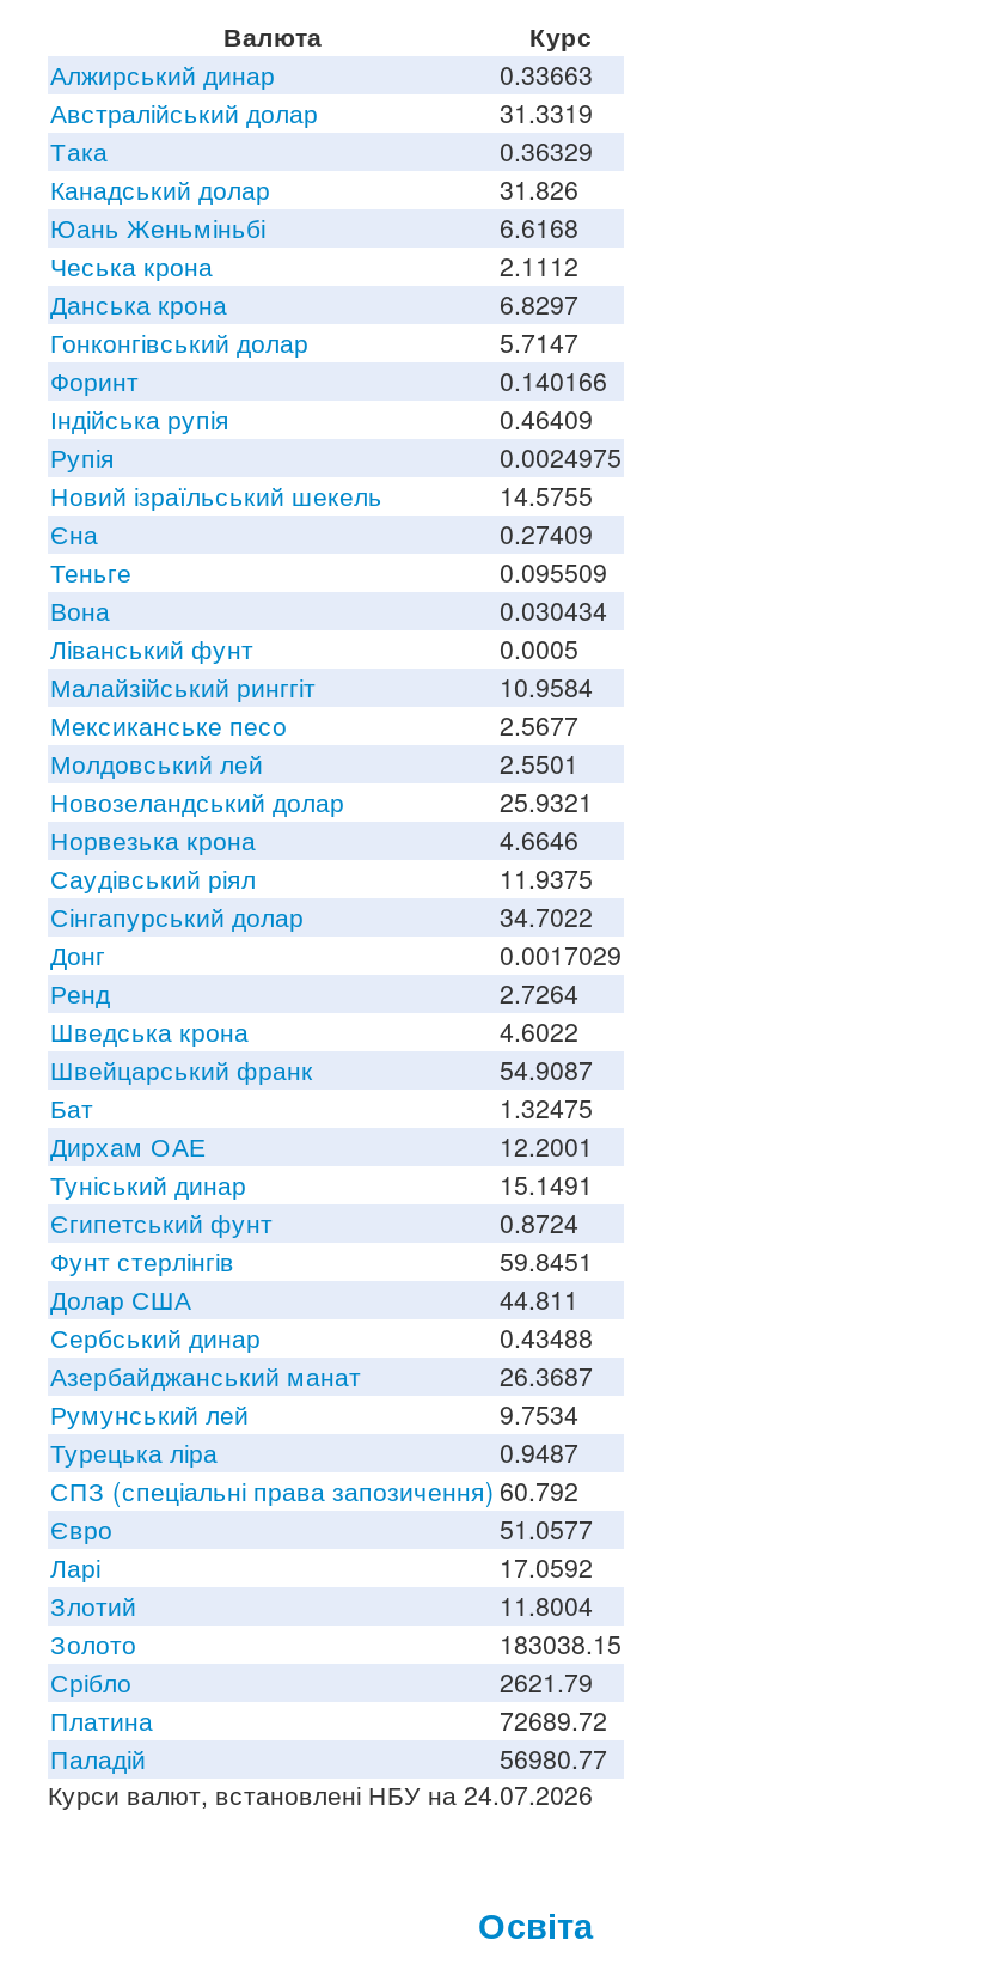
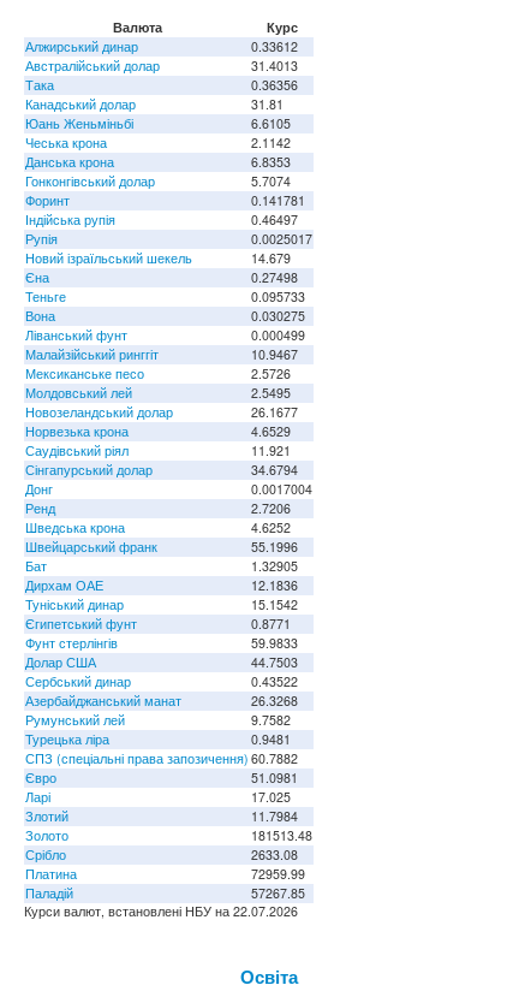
[500,57,593,93] 0.33663 -> [251,38,298,56] 0.33612
[500,95,593,131] 31.3319 -> [251,57,298,75] 31.4013
[500,133,593,169] 0.36329 -> [251,76,298,94] 0.36356
[500,172,578,208] 31.826 -> [251,95,284,113] 31.81
[500,210,578,246] 6.6168 -> [251,115,291,133] 6.6105
[500,248,578,284] 2.1112 -> [251,134,291,152] 2.1142
[500,287,578,322] 6.8297 -> [251,153,291,171] 6.8353
[500,325,578,361] 5.7147 -> [251,172,291,190] 5.7074
[500,363,607,399] 0.140166 -> [251,192,305,210] 0.141781
[500,401,593,437] 0.46409 -> [251,211,298,229] 0.46497
[500,440,621,476] 0.0024975 -> [251,230,312,248] 0.0025017
[500,478,593,514] 14.5755 -> [251,249,291,267] 14.679
[500,516,593,552] 0.27409 -> [251,269,298,287] 0.27498
[500,555,607,590] 0.095509 -> [251,288,305,306] 0.095733
[500,593,607,629] 0.030434 -> [251,307,305,325] 0.030275
[500,631,578,667] 0.0005 -> [251,326,305,344] 0.000499
[500,669,593,705] 10.9584 -> [251,346,298,364] 10.9467
[500,708,578,743] 2.5677 -> [251,365,291,383] 2.5726
[500,746,578,782] 2.5501 -> [251,384,291,402] 2.5495
[500,784,593,820] 25.9321 -> [251,403,298,421] 26.1677
[500,822,578,858] 4.6646 -> [251,422,291,441] 4.6529
[500,861,593,897] 11.9375 -> [251,442,291,460] 11.921
[500,899,593,935] 34.7022 -> [251,461,298,479] 34.6794
[500,937,621,973] 0.0017029 -> [251,480,312,498] 0.0017004
[500,976,578,1011] 2.7264 -> [251,499,291,518] 2.7206
[500,1014,578,1050] 4.6022 -> [251,519,291,537] 4.6252
[500,1052,593,1088] 54.9087 -> [251,538,298,556] 55.1996
[500,1090,593,1126] 1.32475 -> [251,557,298,575] 1.32905
[500,1129,593,1165] 12.2001 -> [251,576,298,594] 12.1836
[500,1167,593,1203] 15.1491 -> [251,596,298,614] 15.1542
[500,1205,578,1241] 0.8724 -> [251,615,291,633] 0.8771
[500,1243,593,1279] 59.8451 -> [251,634,298,652] 59.9833
[500,1282,578,1318] 44.811 -> [251,653,298,671] 44.7503
[500,1320,593,1356] 0.43488 -> [251,673,298,691] 0.43522
[500,1358,593,1394] 26.3687 -> [251,692,298,710] 26.3268
[500,1397,578,1432] 9.7534 -> [251,711,291,729] 9.7582
[500,1435,578,1471] 0.9487 -> [251,730,291,748] 0.9481
[50,1473,578,1509] СПЗ (спеціальні права запозичення) 60.792 -> [25,750,298,768] СПЗ (спеціальні права запозичення) 60.7882
[500,1511,593,1547] 51.0577 -> [251,769,298,787] 51.0981
[500,1550,593,1586] 17.0592 -> [251,788,291,806] 17.025
[500,1588,593,1624] 11.8004 -> [251,807,298,825] 11.7984
[500,1626,621,1662] 183038.15 -> [251,827,312,845] 181513.48
[500,1664,593,1700] 2621.79 -> [251,846,298,864] 2633.08
[500,1703,607,1739] 72689.72 -> [251,865,305,883] 72959.99
[500,1741,607,1777] 56980.77 -> [251,884,305,902] 57267.85
[48,1777,593,1813] Курси валют, встановлені НБУ на 24.07.2026 -> [24,902,298,920] Курси валют, встановлені НБУ на 22.07.2026

